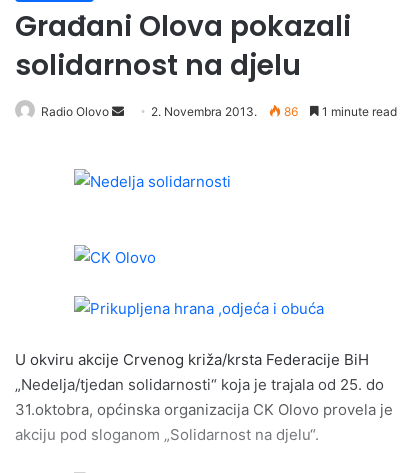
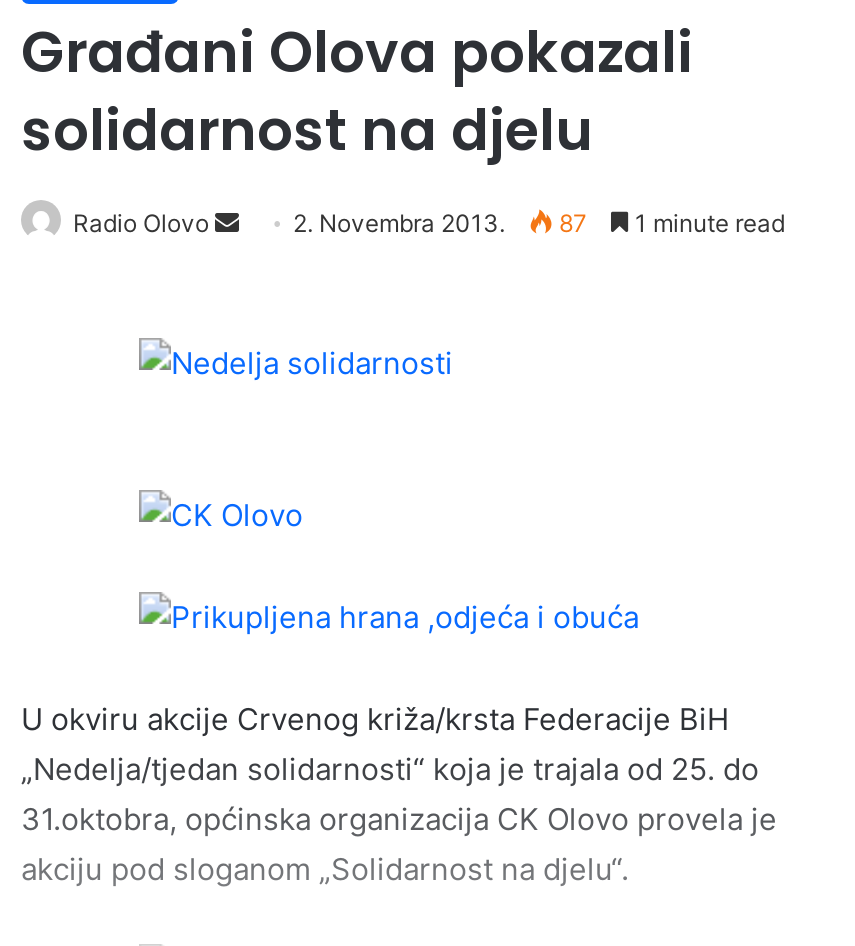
[281,104,298,119] 86 -> [553,207,587,237] 87

